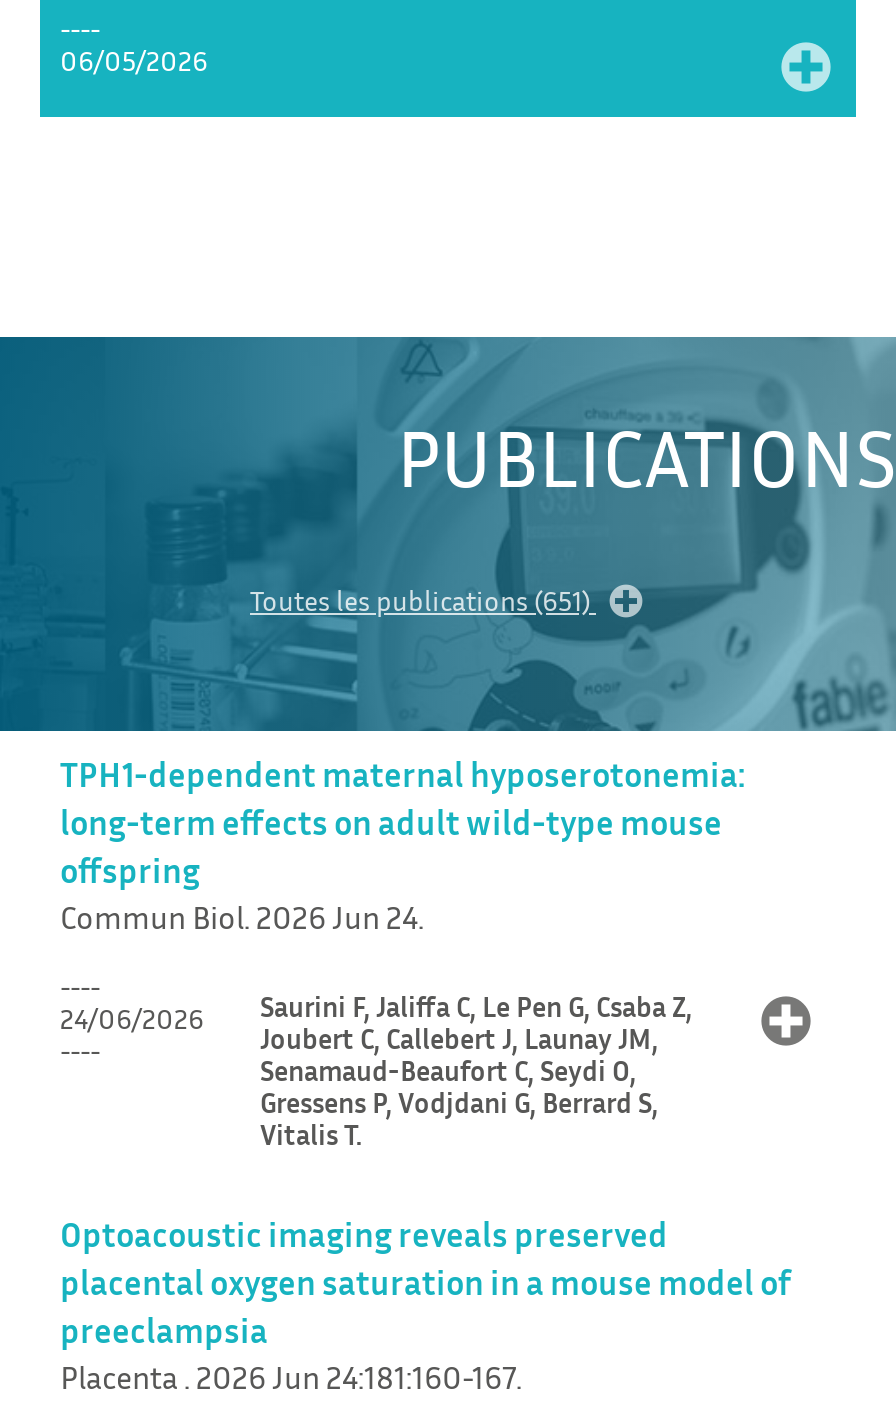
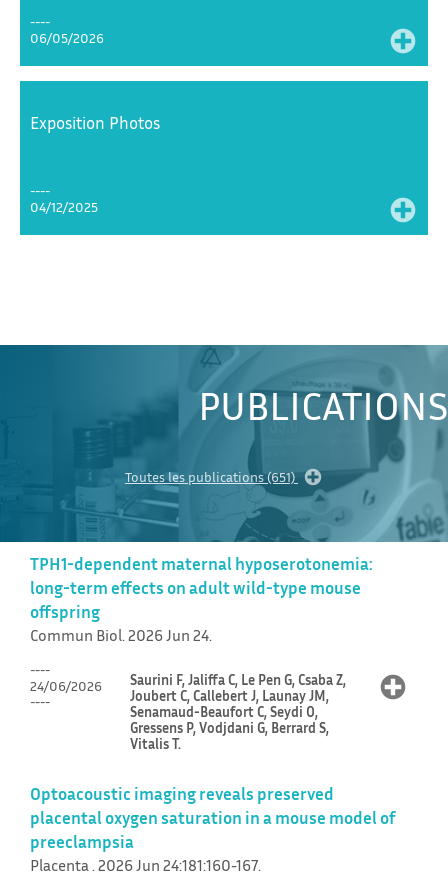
none -> [30,112,160,133] Exposition Photos
none -> [30,198,98,215] 04/12/2025

